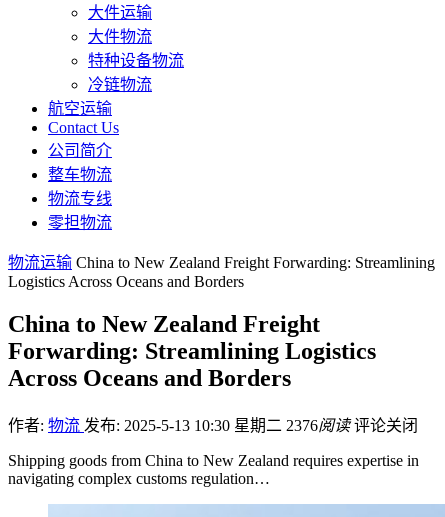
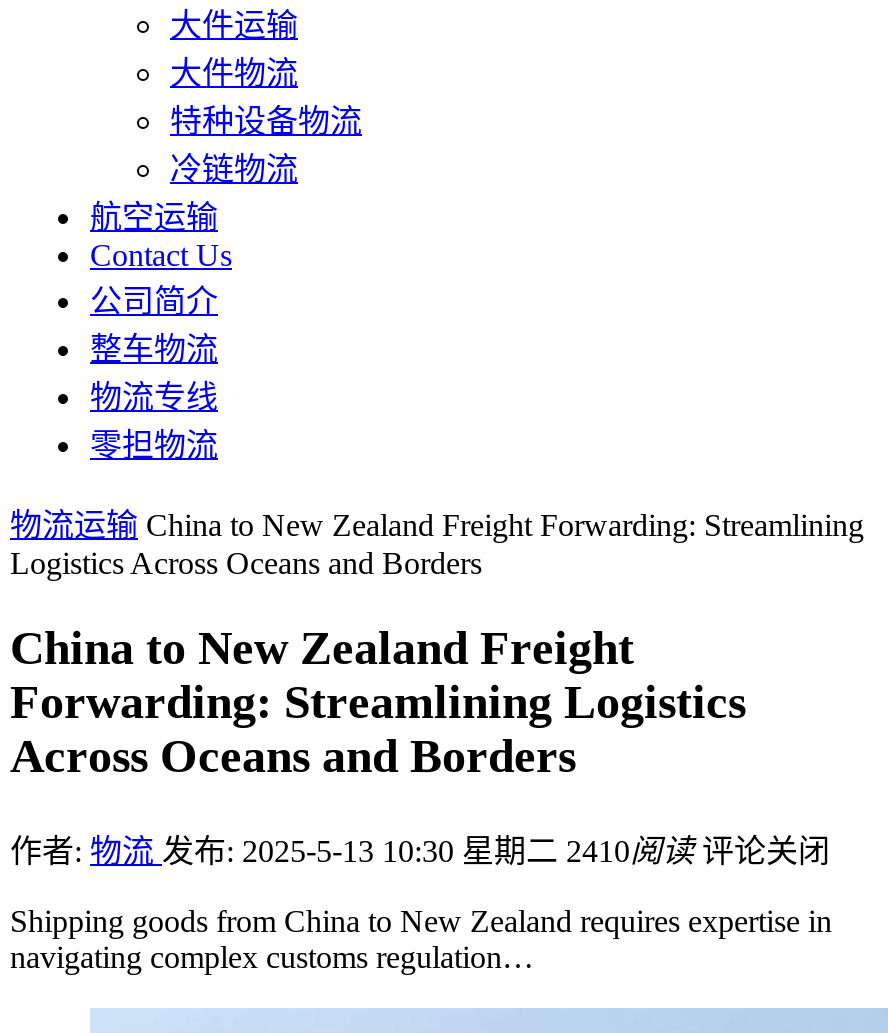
[8,417,418,434] 作者:物流发布: 2025-5-13 10:30 星期二2376阅读 评论关闭 -> [10,834,830,868] 作者:物流发布: 2025-5-13 10:30 星期二2410阅读 评论关闭

